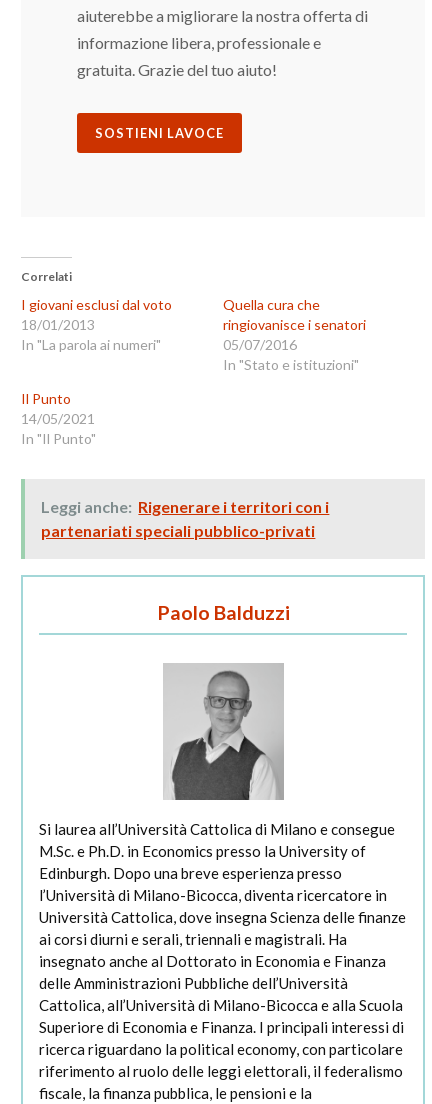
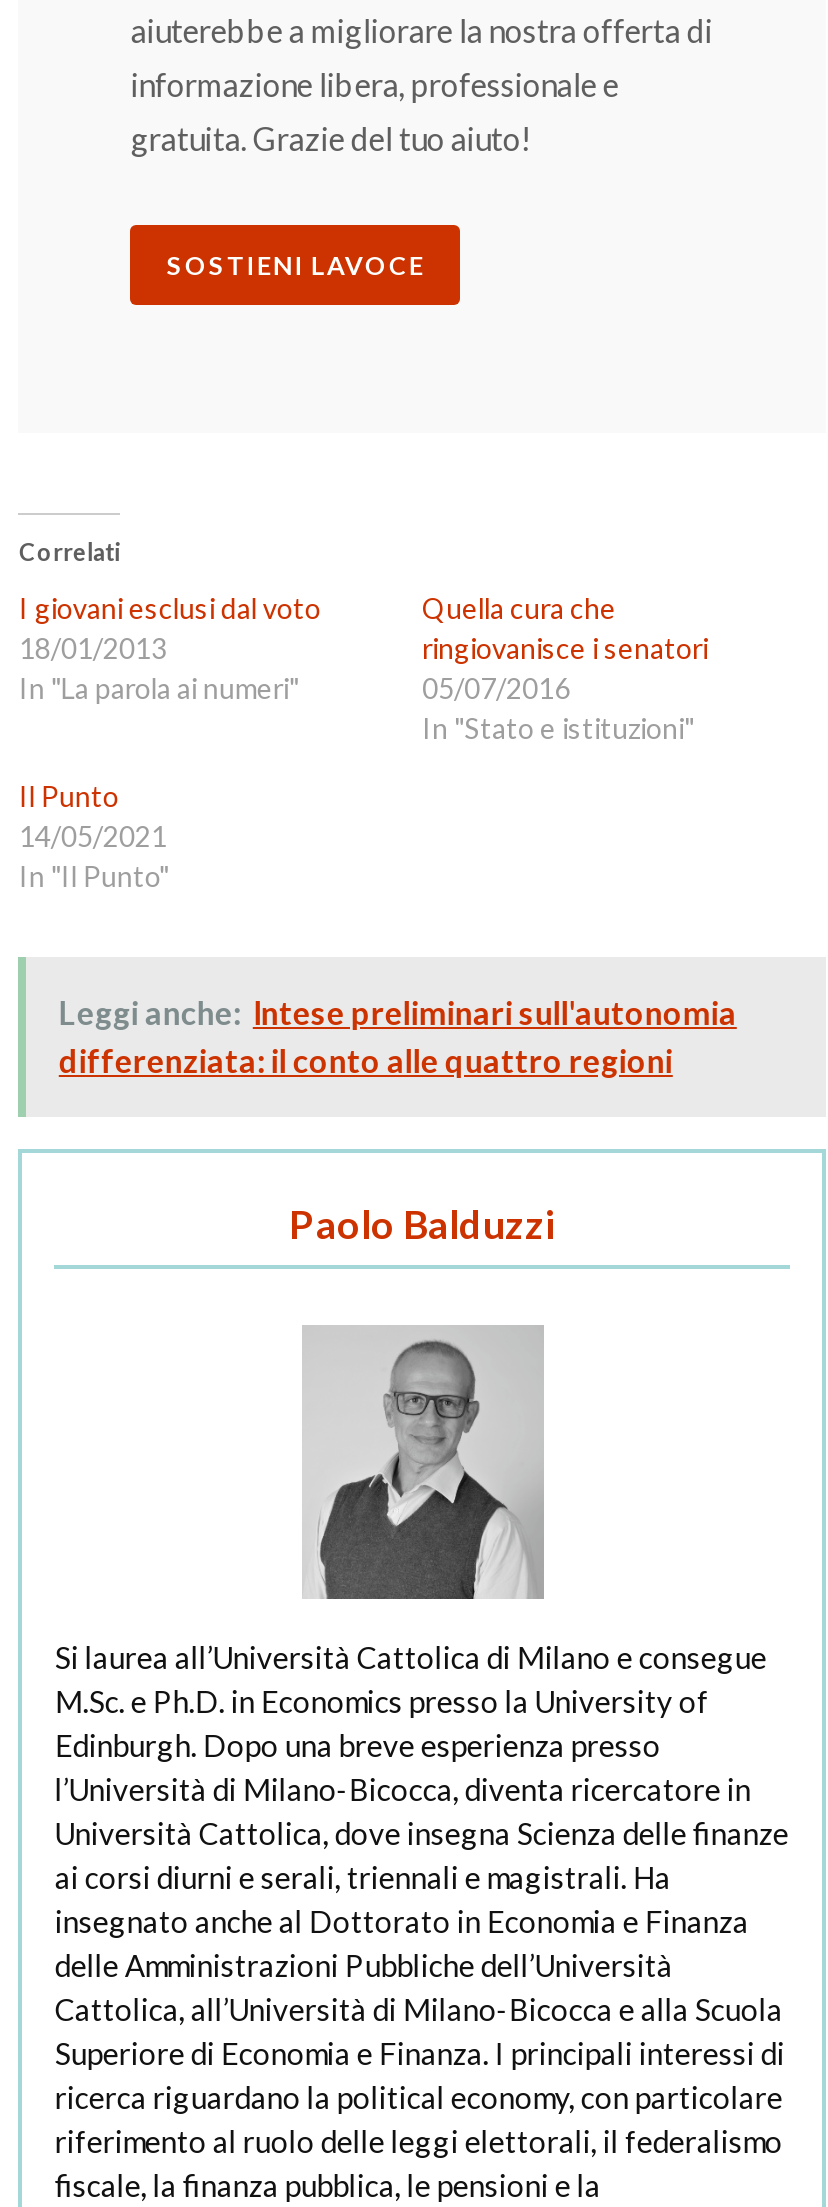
[41,497,329,540] Leggi anche: Rigenerare i territori con i | partenariati speciali pubblico-privati -> [59,992,737,1078] Leggi anche: Intese preliminari sull'autonomia | differenziata: il conto alle quattro regioni

